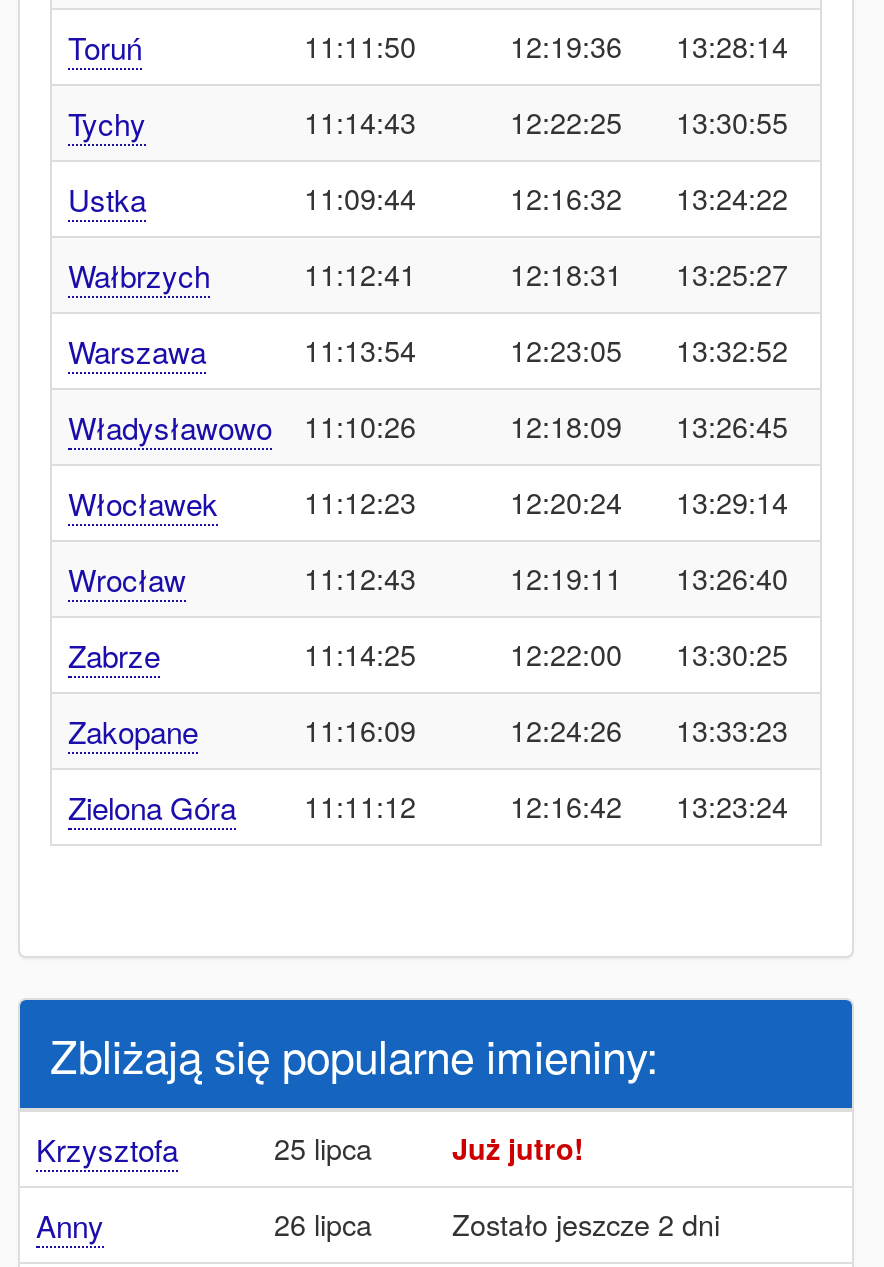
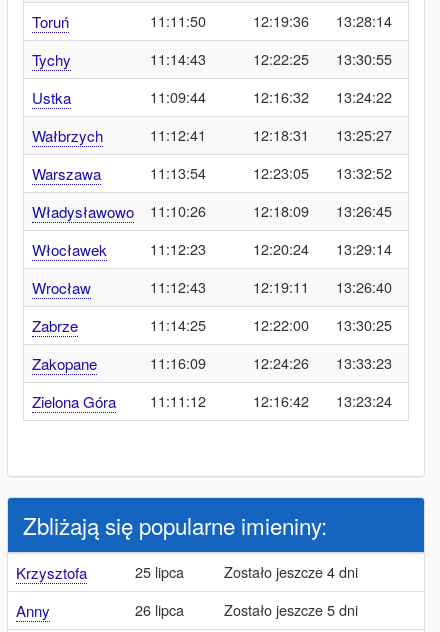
[452,1128,584,1168] Już jutro! -> [224,561,358,582] Zostało jeszcze 4 dni
[452,1202,720,1244] Zostało jeszcze 2 dni -> [224,599,358,620] Zostało jeszcze 5 dni

